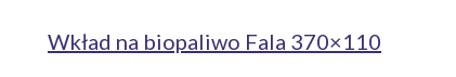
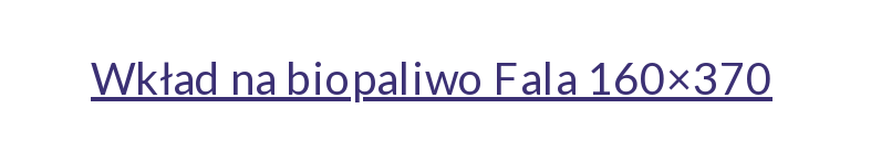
[48,28,381,54] Wkład na biopaliwo Fala 370×110 -> [91,50,773,102] Wkład na biopaliwo Fala 160×370

